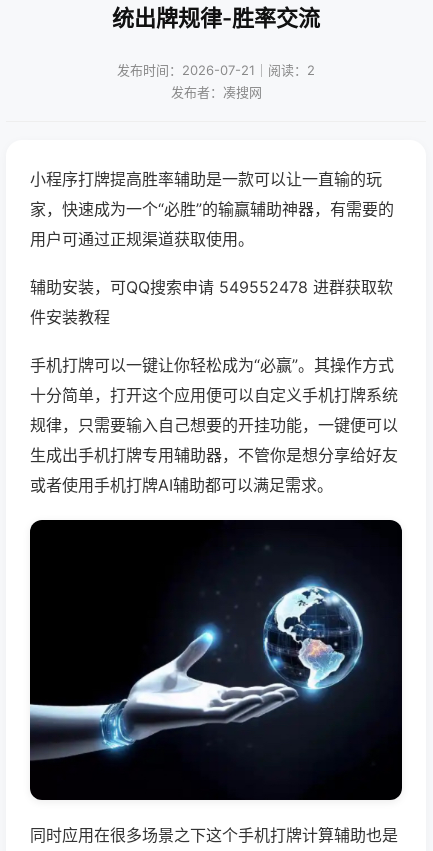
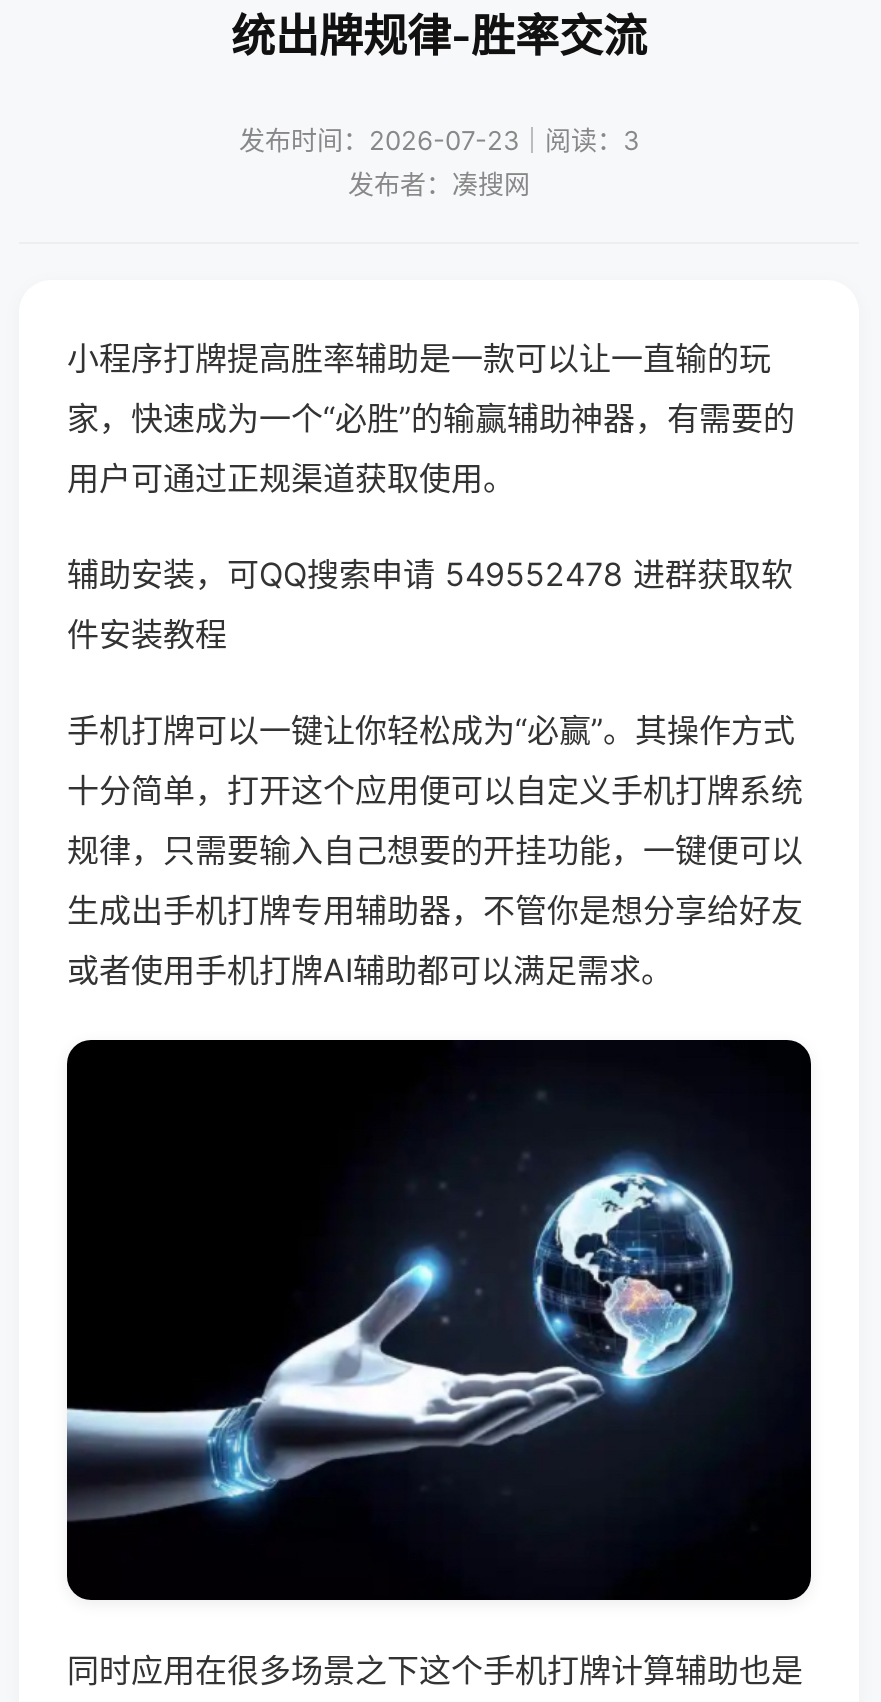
[117,62,315,78] 发布时间：2026-07-21｜阅读：2 -> [239,124,639,156] 发布时间：2026-07-23｜阅读：3

